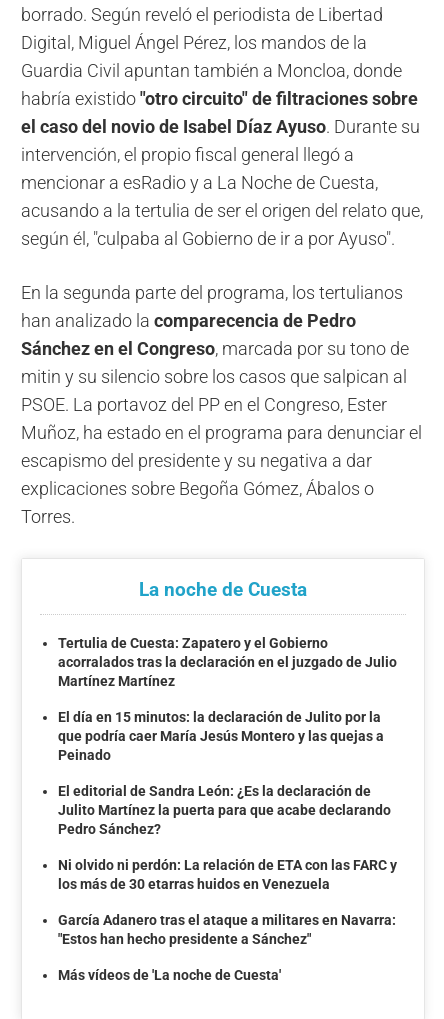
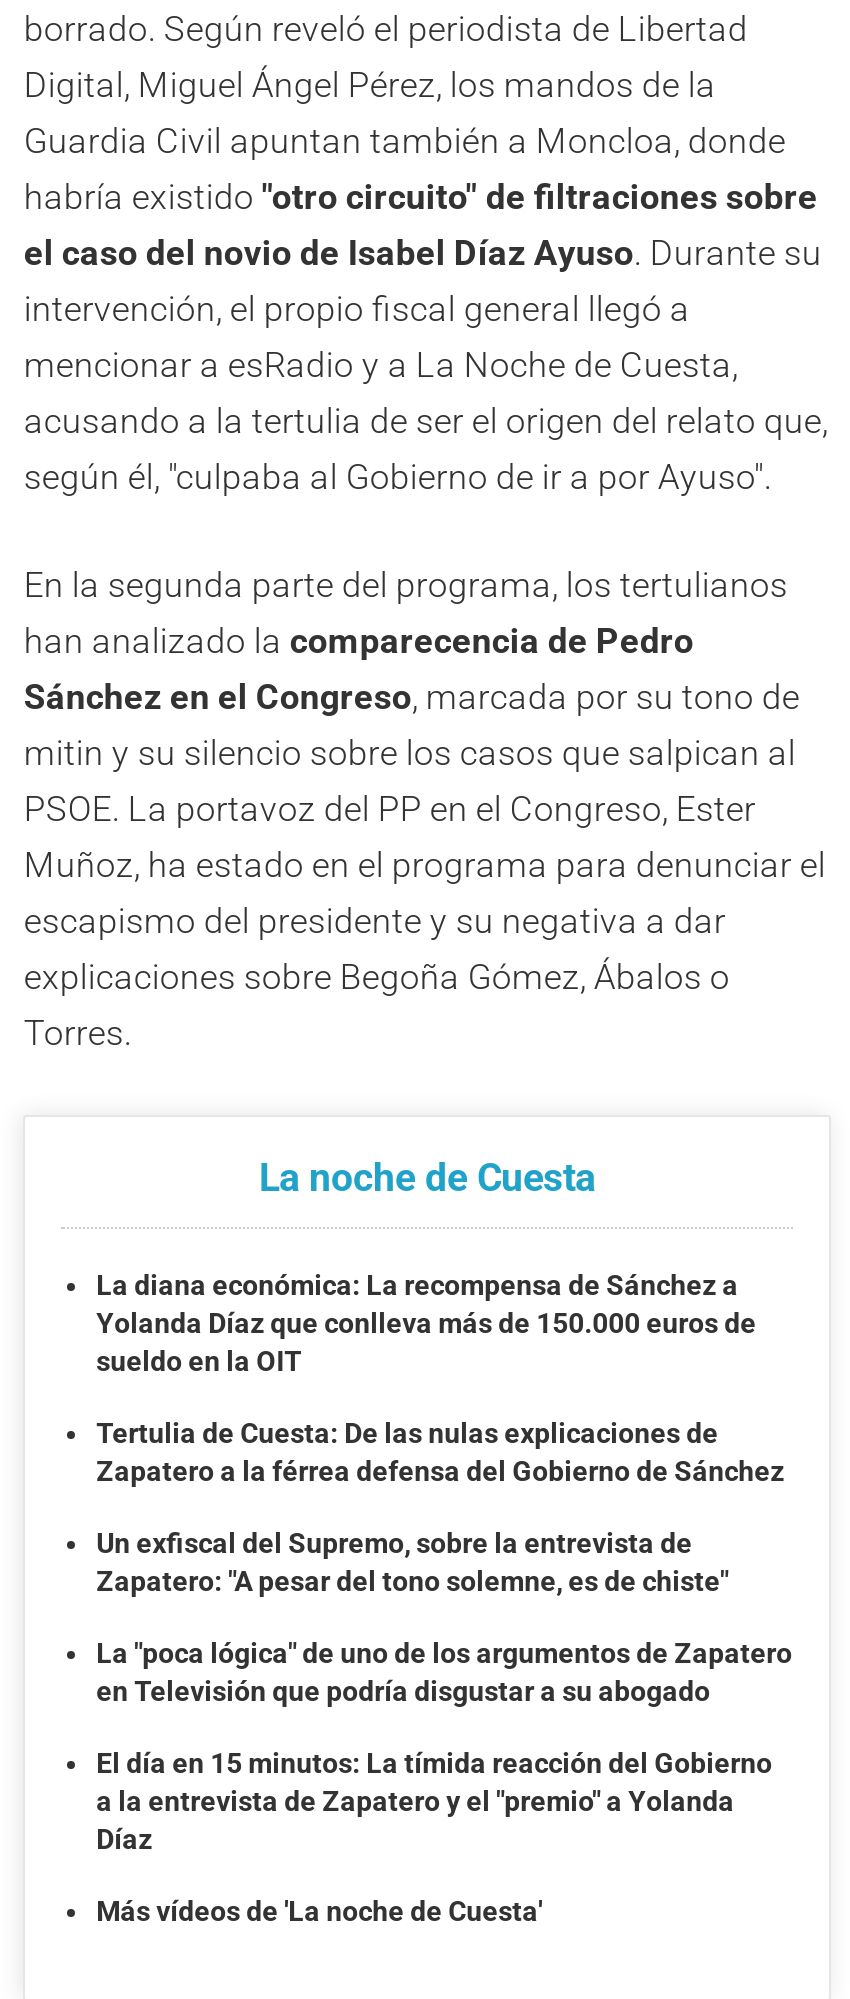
[58,635,397,689] Tertulia de Cuesta: Zapatero y el Gobierno | acorralados tras la declaración en el juzgado de Julio | Martínez Martínez -> [96,1270,756,1378] La diana económica: La recompensa de Sánchez a | Yolanda Díaz que conlleva más de 150.000 euros de | sueldo en la OIT
[58,709,384,763] El día en 15 minutos: la declaración de Julito por la | que podría caer María Jesús Montero y las quejas a | Peinado -> [96,1417,784,1487] Tertulia de Cuesta: De las nulas explicaciones de | Zapatero a la férrea defensa del Gobierno de Sánchez
[58,783,391,837] El editorial de Sandra León: ¿Es la declaración de | Julito Martínez la puerta para que acabe declarando | Pedro Sánchez? -> [96,1527,728,1597] Un exfiscal del Supremo, sobre la entrevista de | Zapatero: "A pesar del tono solemne, es de chiste"
[58,857,397,892] Ni olvido ni perdón: La relación de ETA con las FARC y | los más de 30 etarras huidos en Venezuela -> [96,1637,792,1707] La "poca lógica" de uno de los argumentos de Zapatero | en Televisión que podría disgustar a su abogado
[58,912,396,947] García Adanero tras el ataque a militares en Navarra: | "Estos han hecho presidente a Sánchez" -> [96,1747,772,1855] El día en 15 minutos: La tímida reacción del Gobierno | a la entrevista de Zapatero y el "premio" a Yolanda | Díaz

